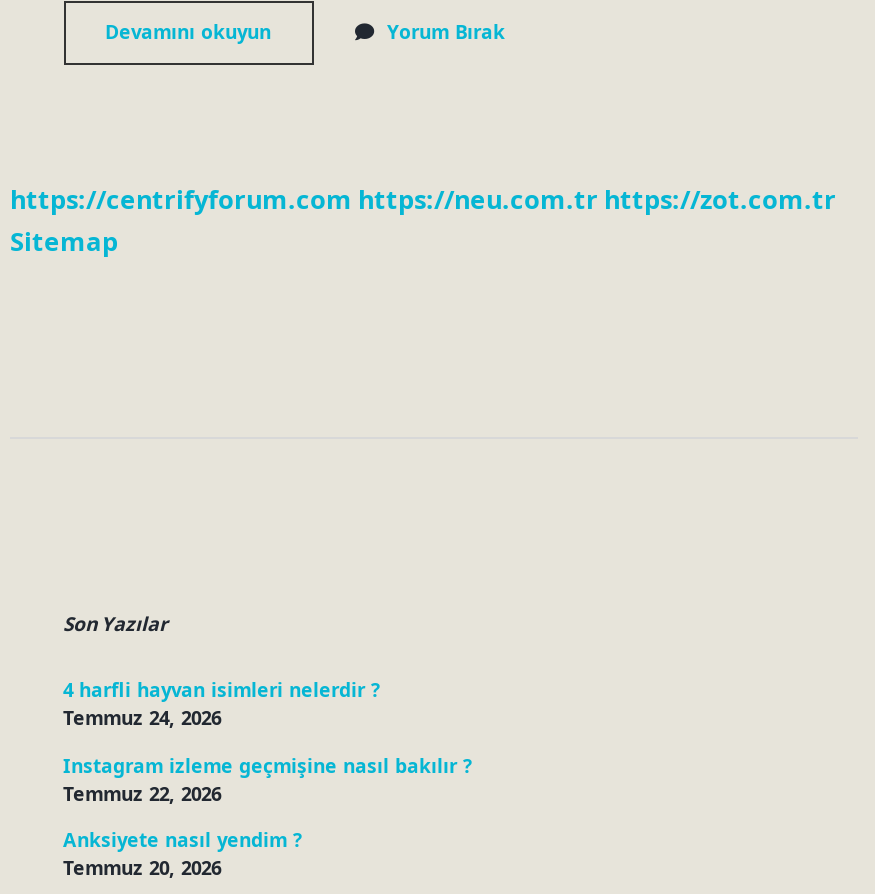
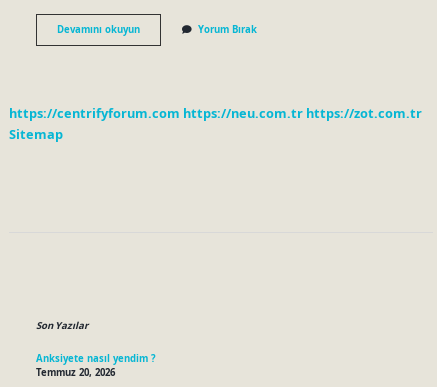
[63,678,473,807] 4 harfli hayvan isimleri nelerdir ? | Temmuz 24, 2026 | Instagram izleme geçmişine nasıl bakılır ? | Temmuz 22, 2026 -> none

